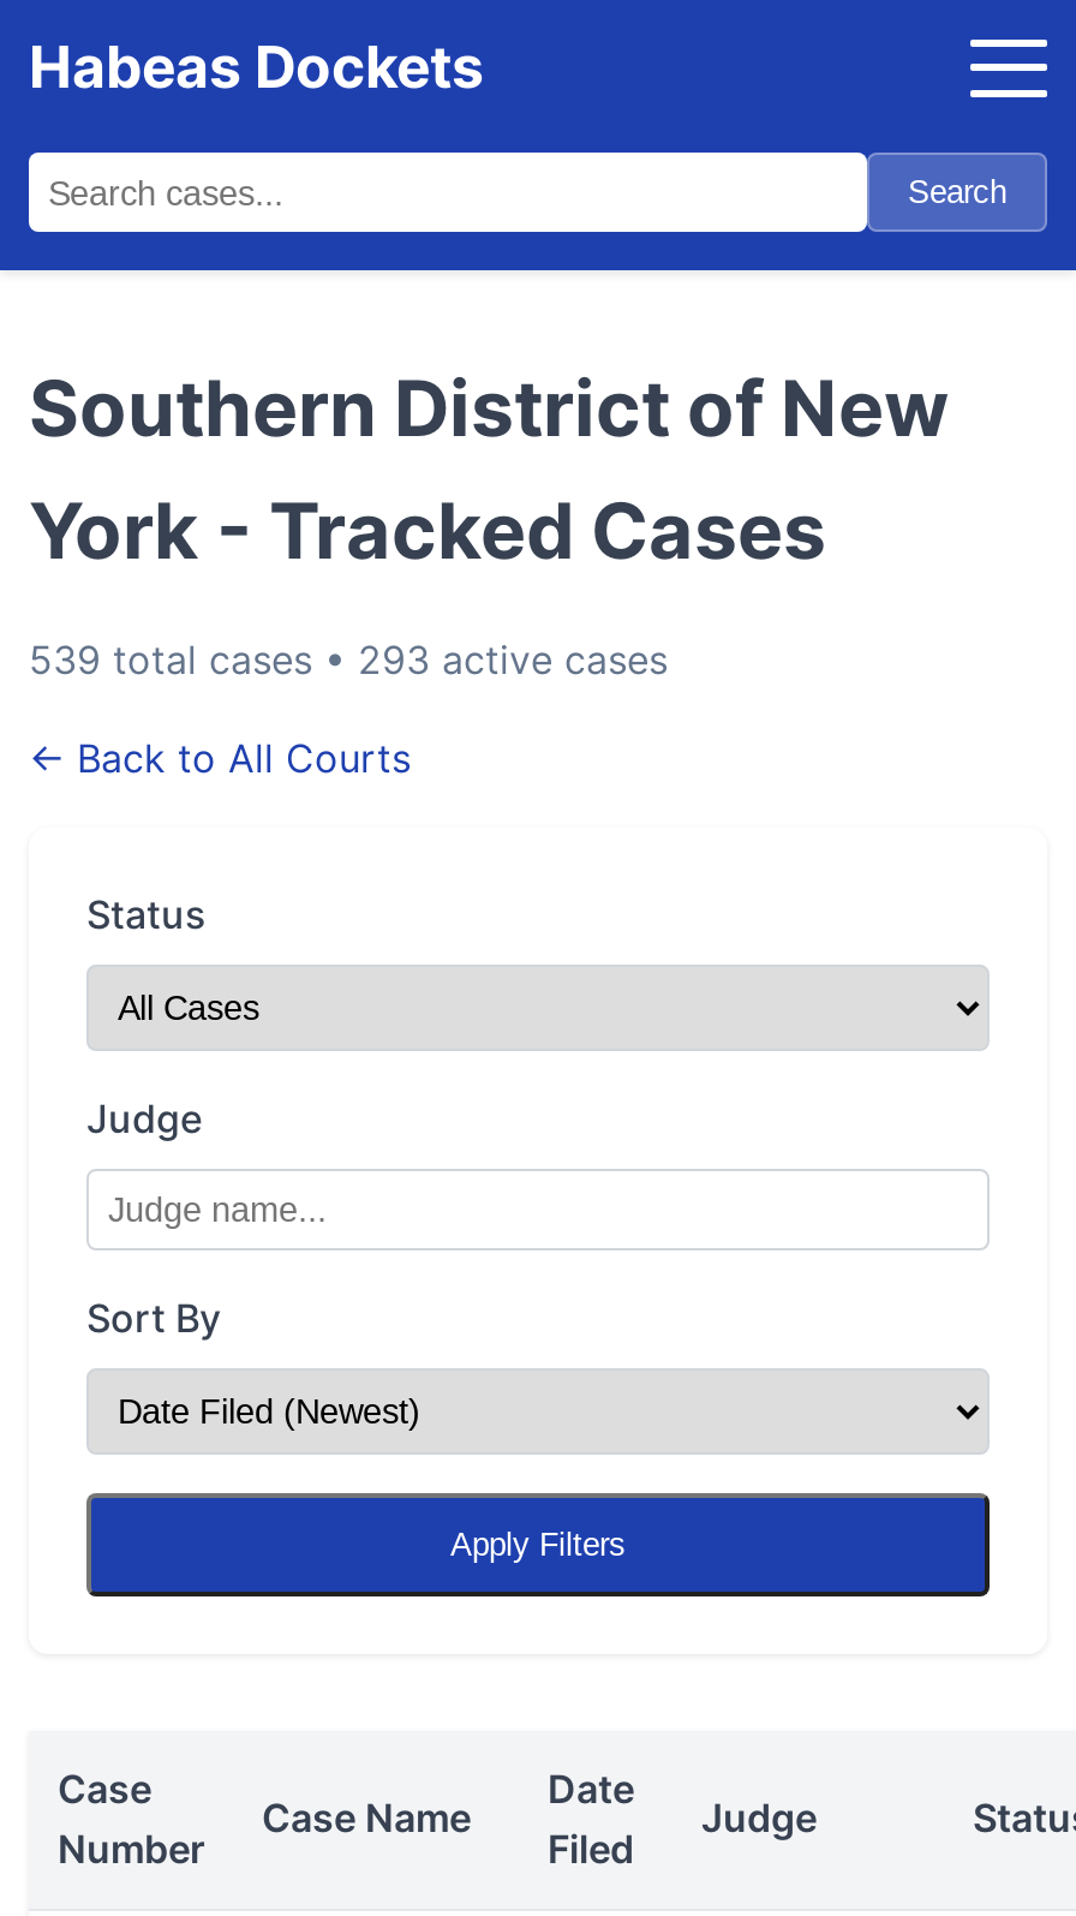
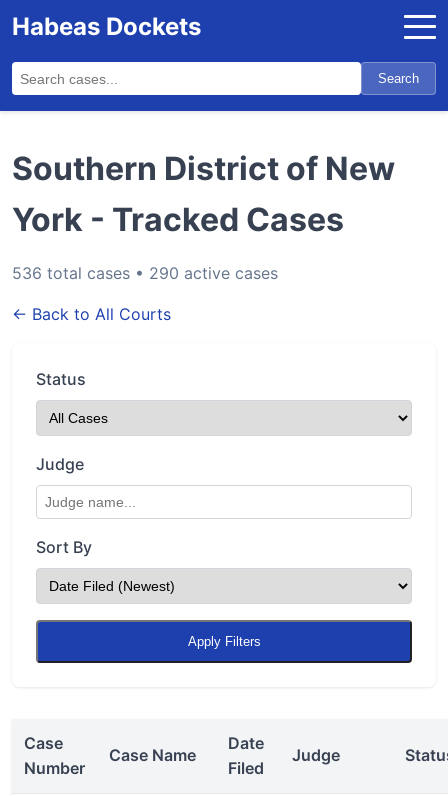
[29,635,668,684] 539 total cases • 293 active cases -> [12,263,278,283] 536 total cases • 290 active cases

